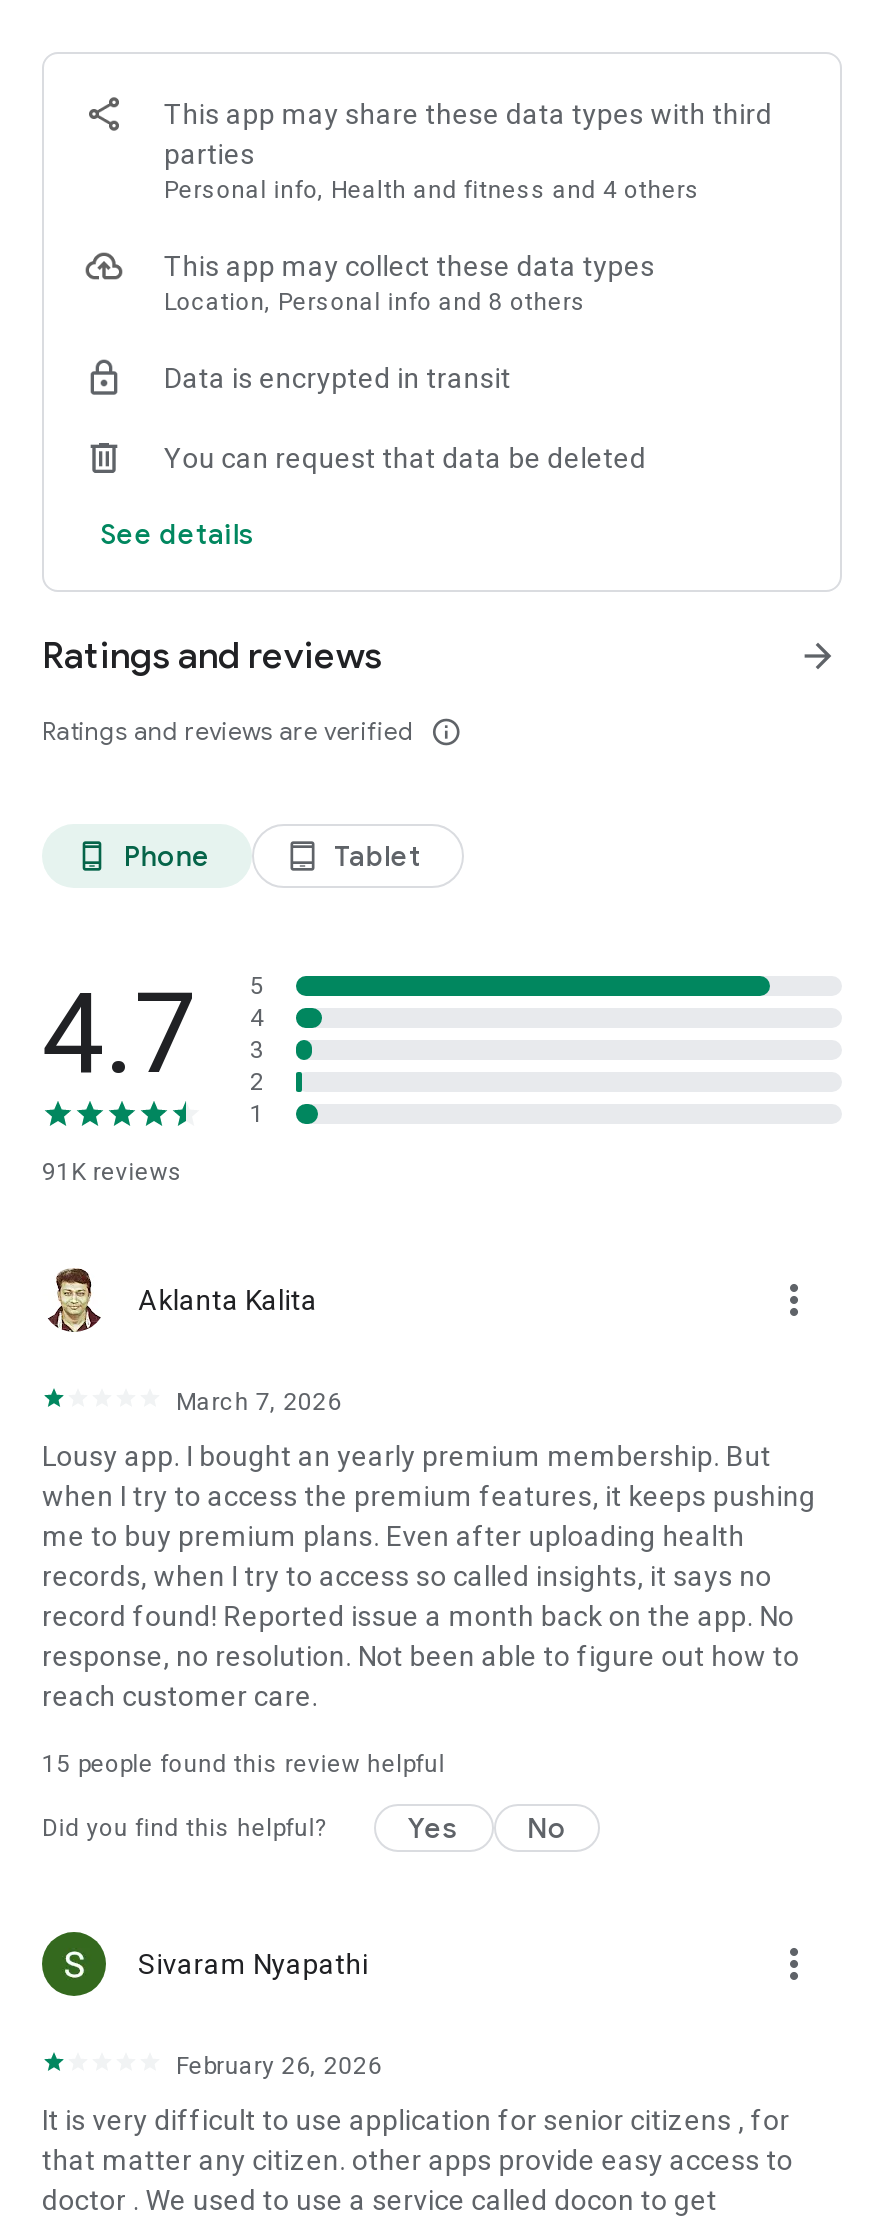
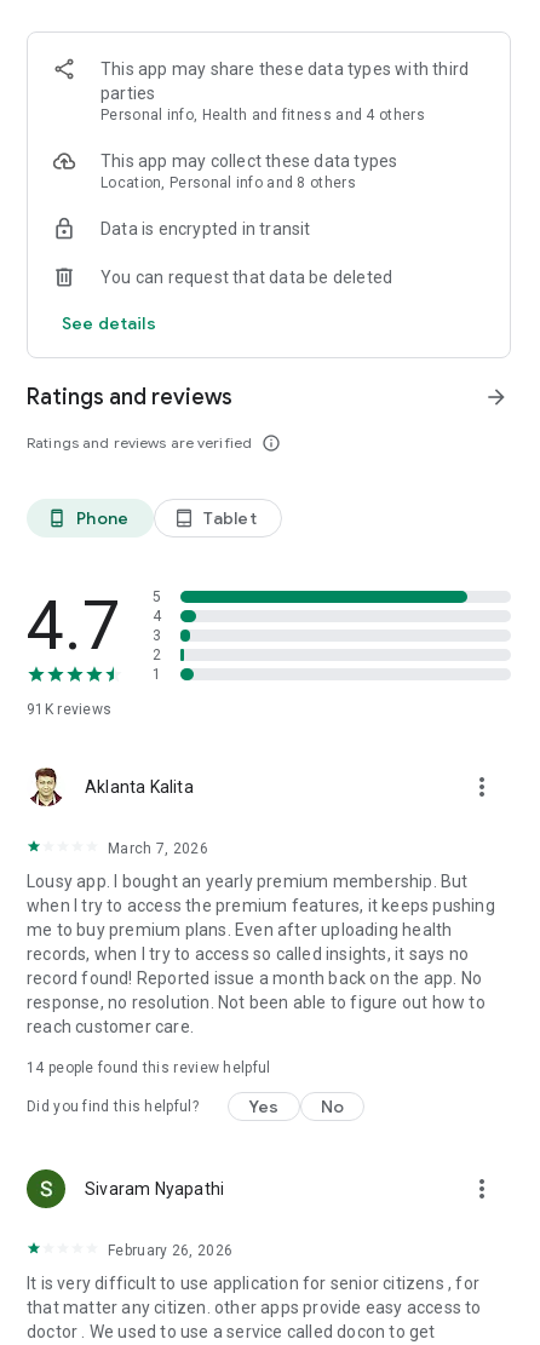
[42,1750,445,1778] 15 people found this review helpful -> [27,1059,271,1076] 14 people found this review helpful

